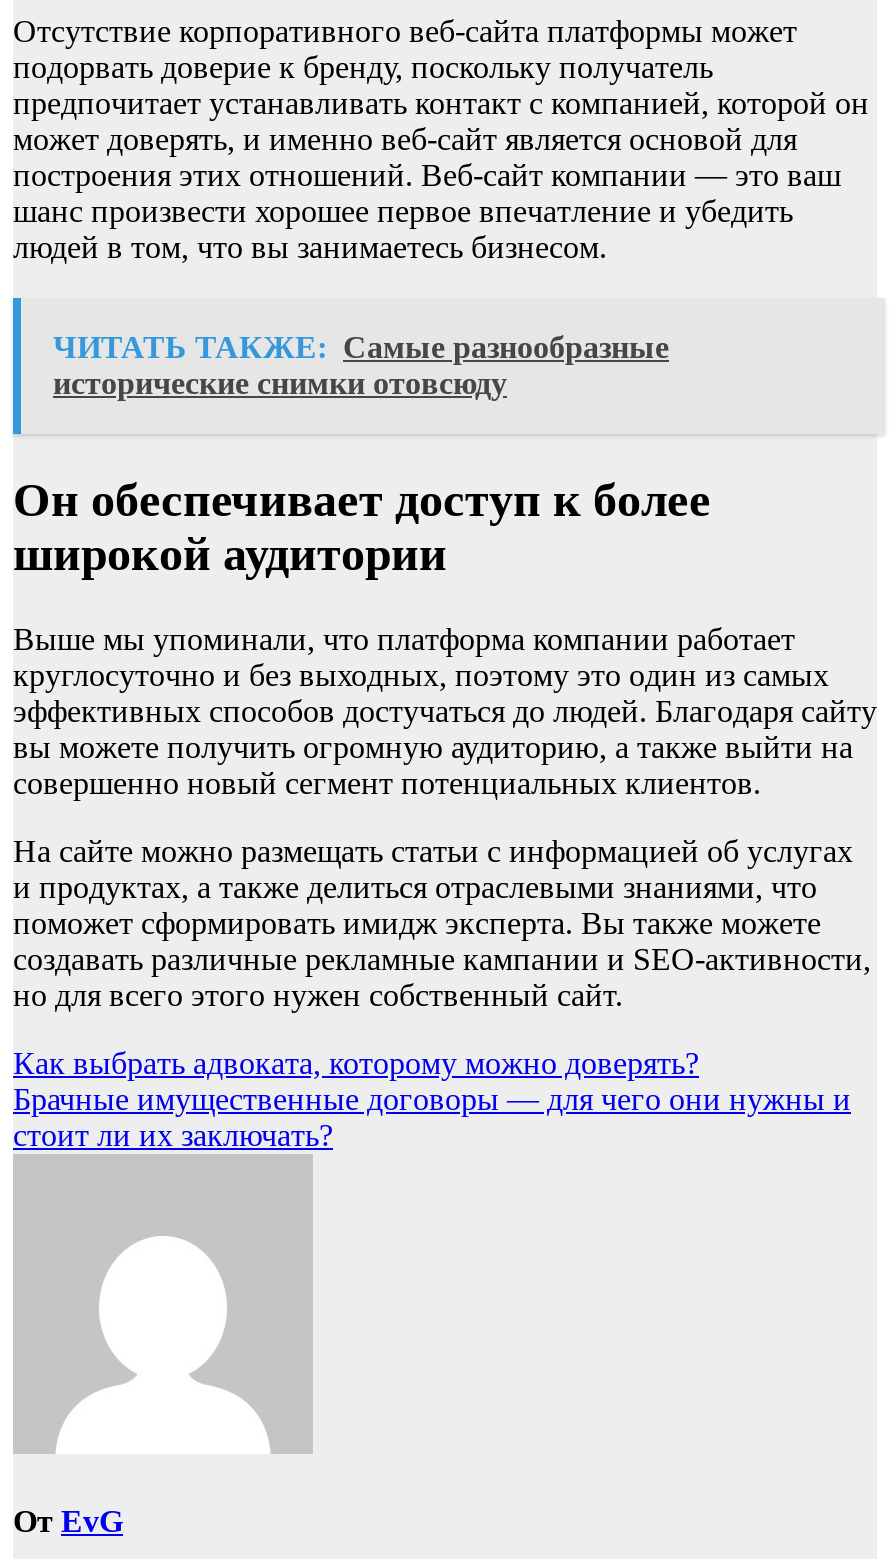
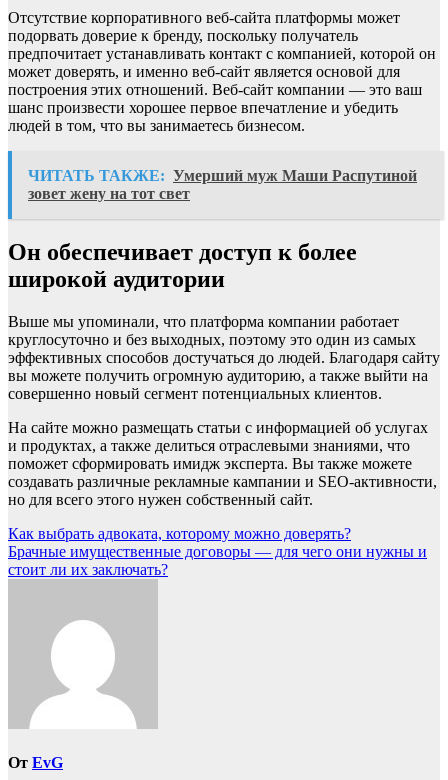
[53,330,669,400] ЧИТАТЬ ТАКЖЕ: Самые разнообразные | исторические снимки отовсюду -> [28,167,417,202] ЧИТАТЬ ТАКЖЕ: Умерший муж Маши Распутиной | зовет жену на тот свет

